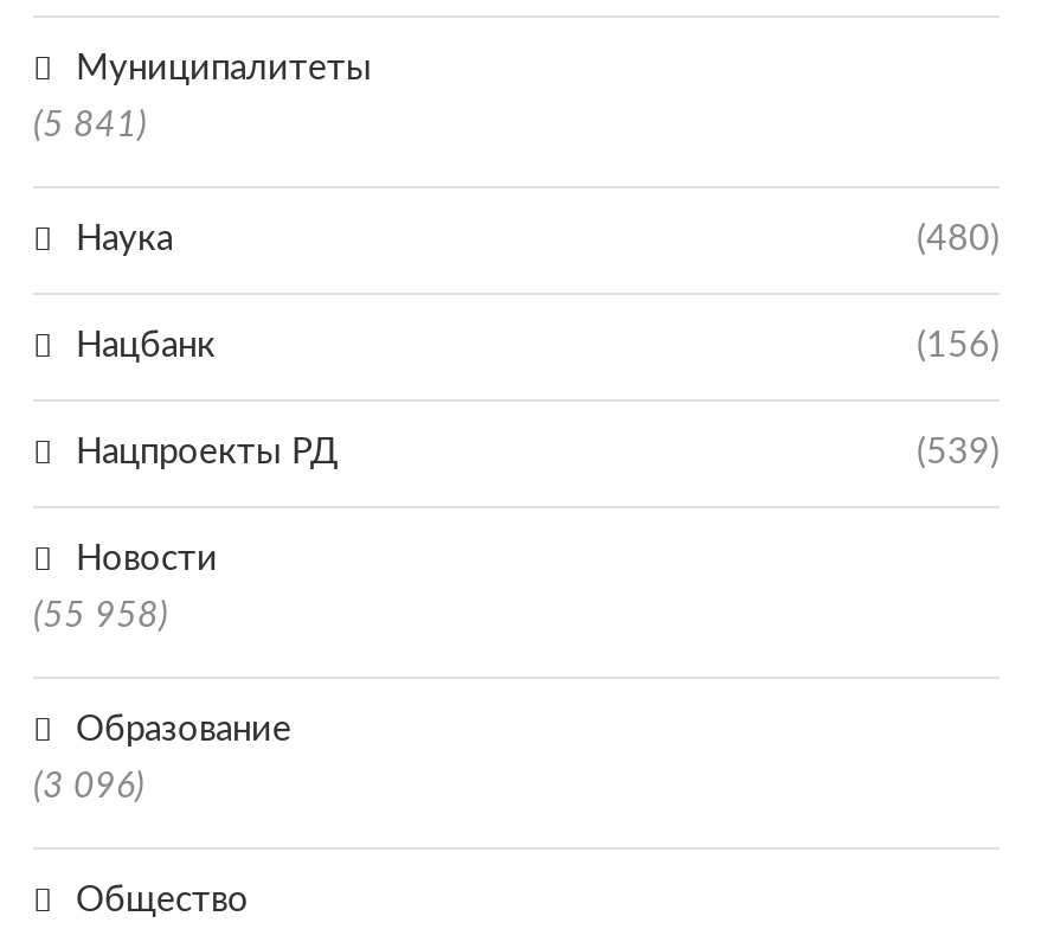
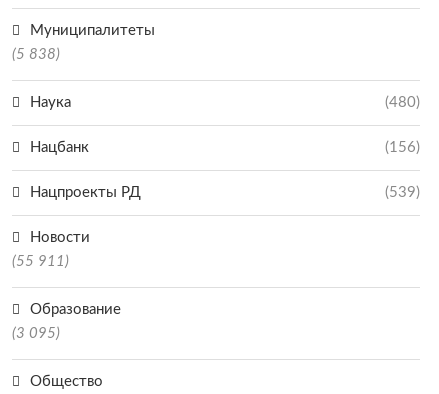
[33,108,147,143] (5 841) -> [12,47,60,62] (5 838)
[33,598,168,634] (55 958) -> [12,254,69,269] (55 911)
[33,769,144,805] (3 096) -> [12,326,60,341] (3 095)

